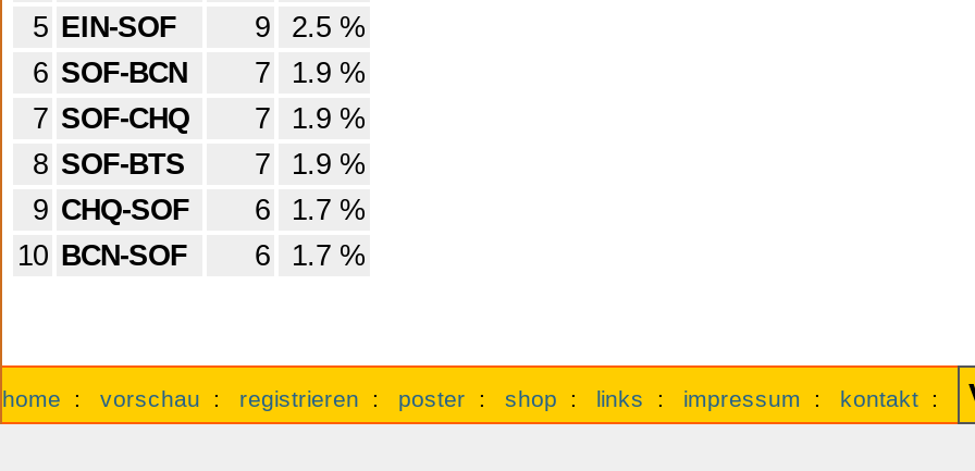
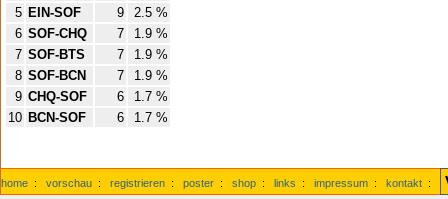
[33,57,187,89] 6 SOF-BCN -> [15,26,87,41] 6 SOF-CHQ
[33,102,189,135] 7 SOF-CHQ -> [15,47,85,62] 7 SOF-BTS
[33,148,185,181] 8 SOF-BTS -> [15,68,86,83] 8 SOF-BCN

